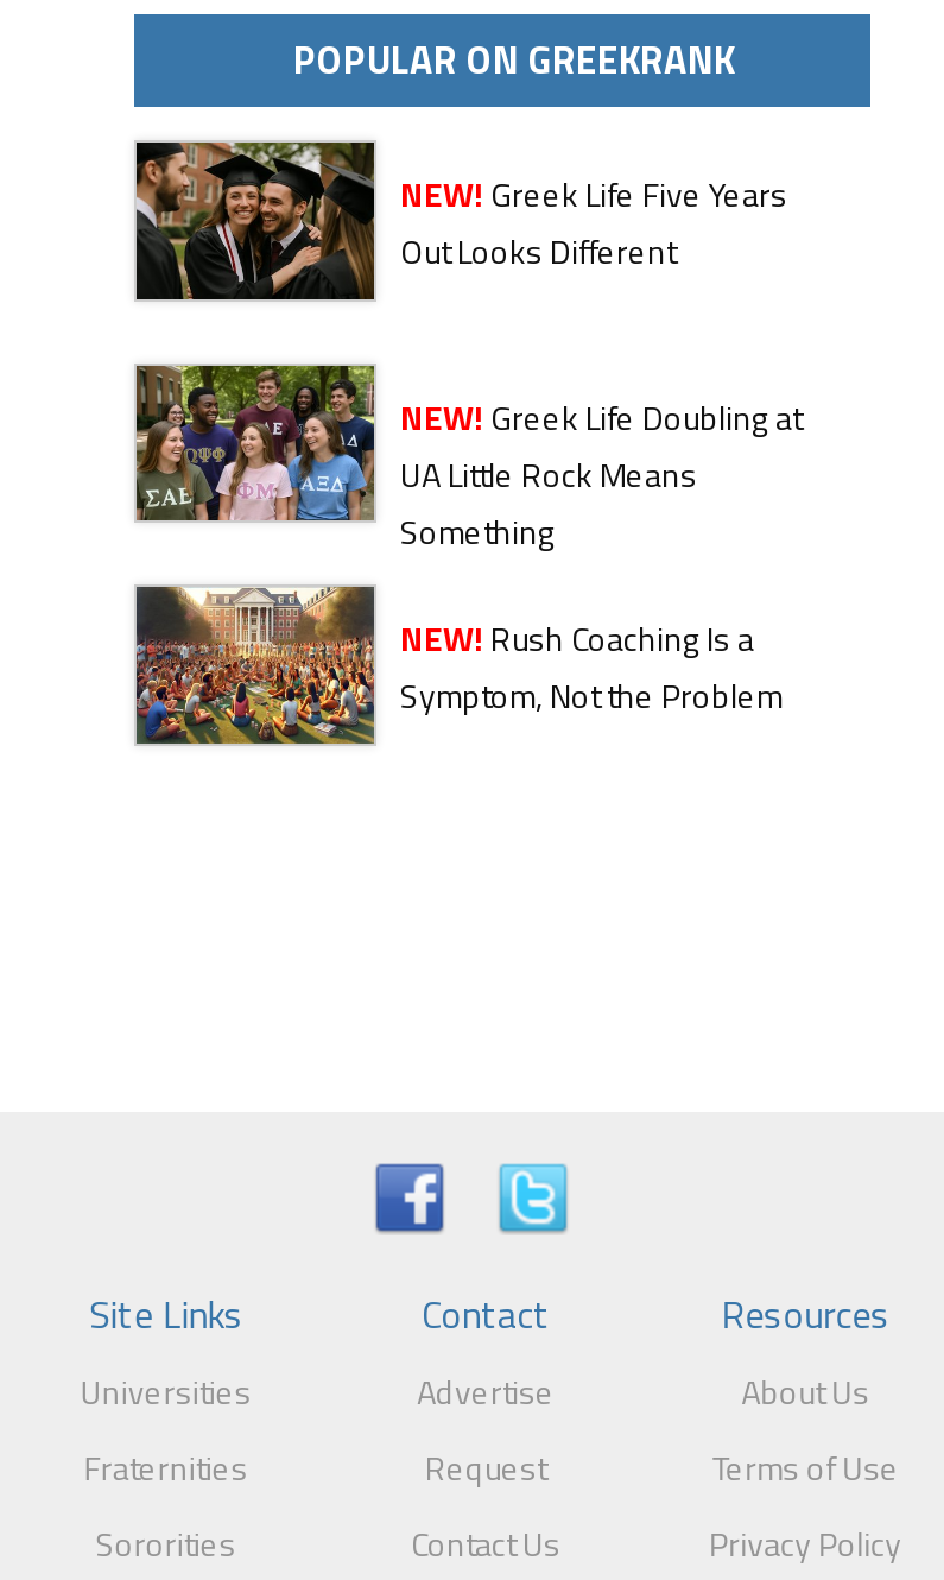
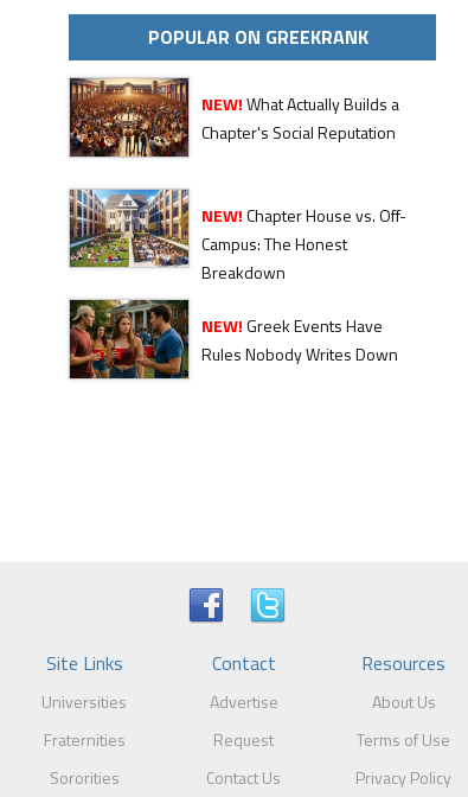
[134,140,787,302] [image] | NEW! Greek Life Five Years | Out Looks Different -> [69,77,399,158] [image] | NEW! What Actually Builds a | Chapter's Social Reputation
[134,364,802,555] [image] | NEW! Greek Life Doubling at | UA Little Rock Means | Something -> [69,189,406,284] [image] | NEW! Chapter House vs. Off- | Campus: The Honest | Breakdown
[134,584,783,746] [image] | NEW! Rush Coaching Is a | Symptom, Not the Problem -> [70,299,398,380] [image] | NEW! Greek Events Have | Rules Nobody Writes Down

